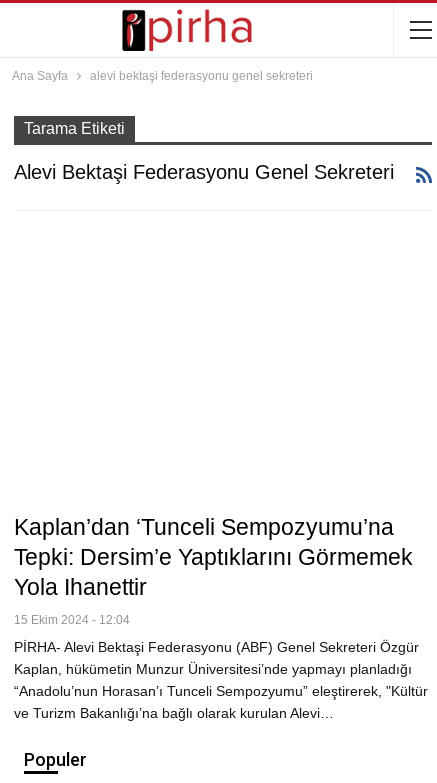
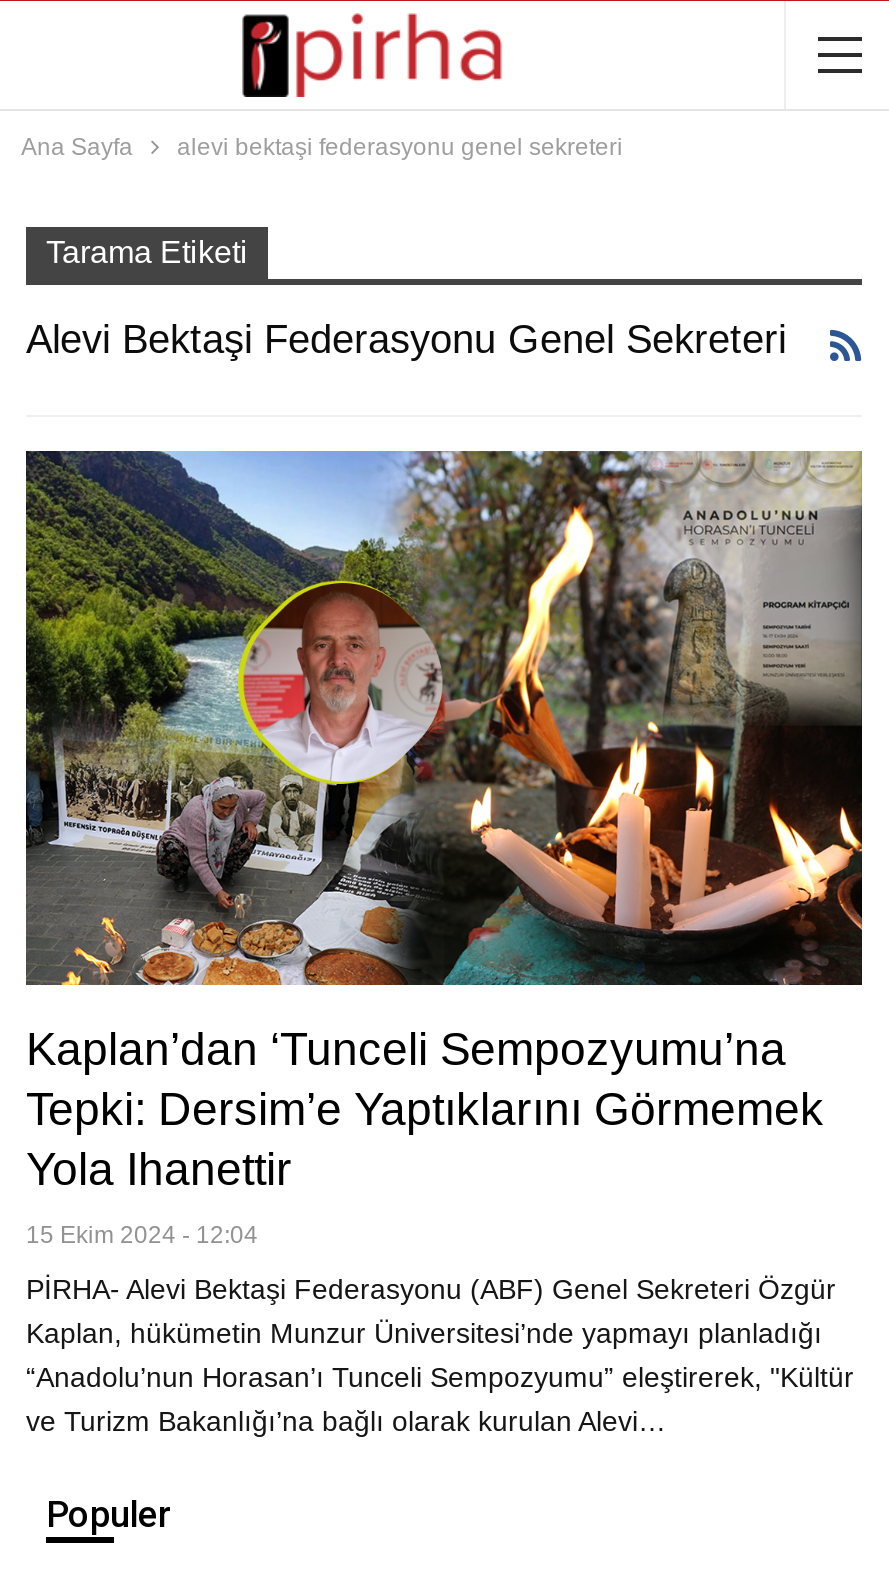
none -> [24,449,864,987] [image]

